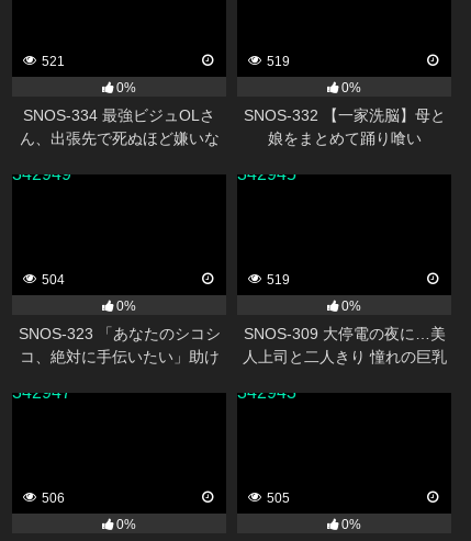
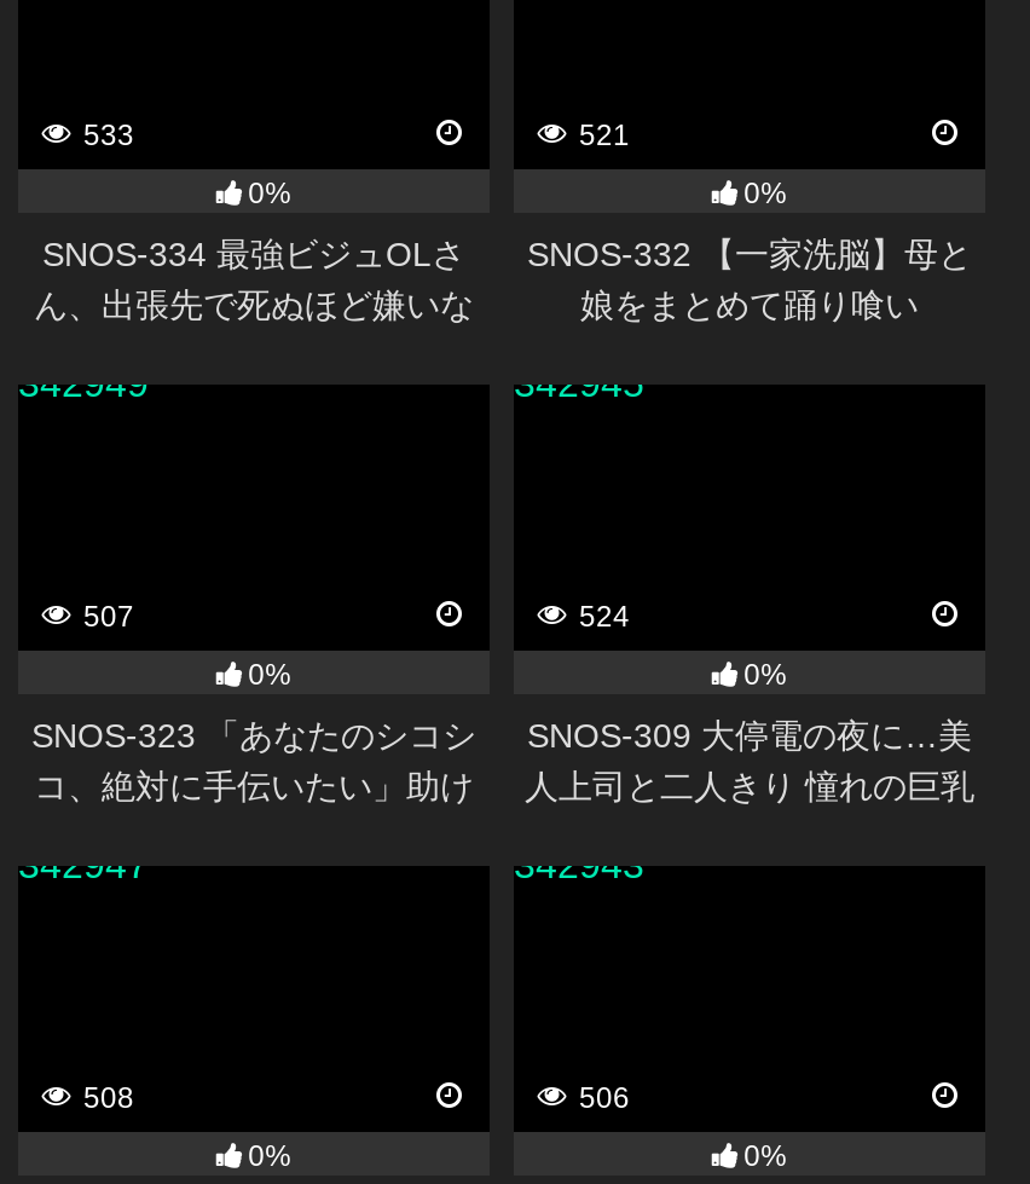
[38,54,65,70] 521 -> [76,120,134,154] 533
[263,54,290,70] 519 -> [572,120,630,154] 521
[38,273,65,288] 504 -> [76,601,134,635] 507
[263,273,290,288] 519 -> [572,601,630,635] 524
[38,491,65,506] 506 -> [76,1082,134,1116] 508
[263,491,290,506] 505 -> [572,1082,630,1116] 506

